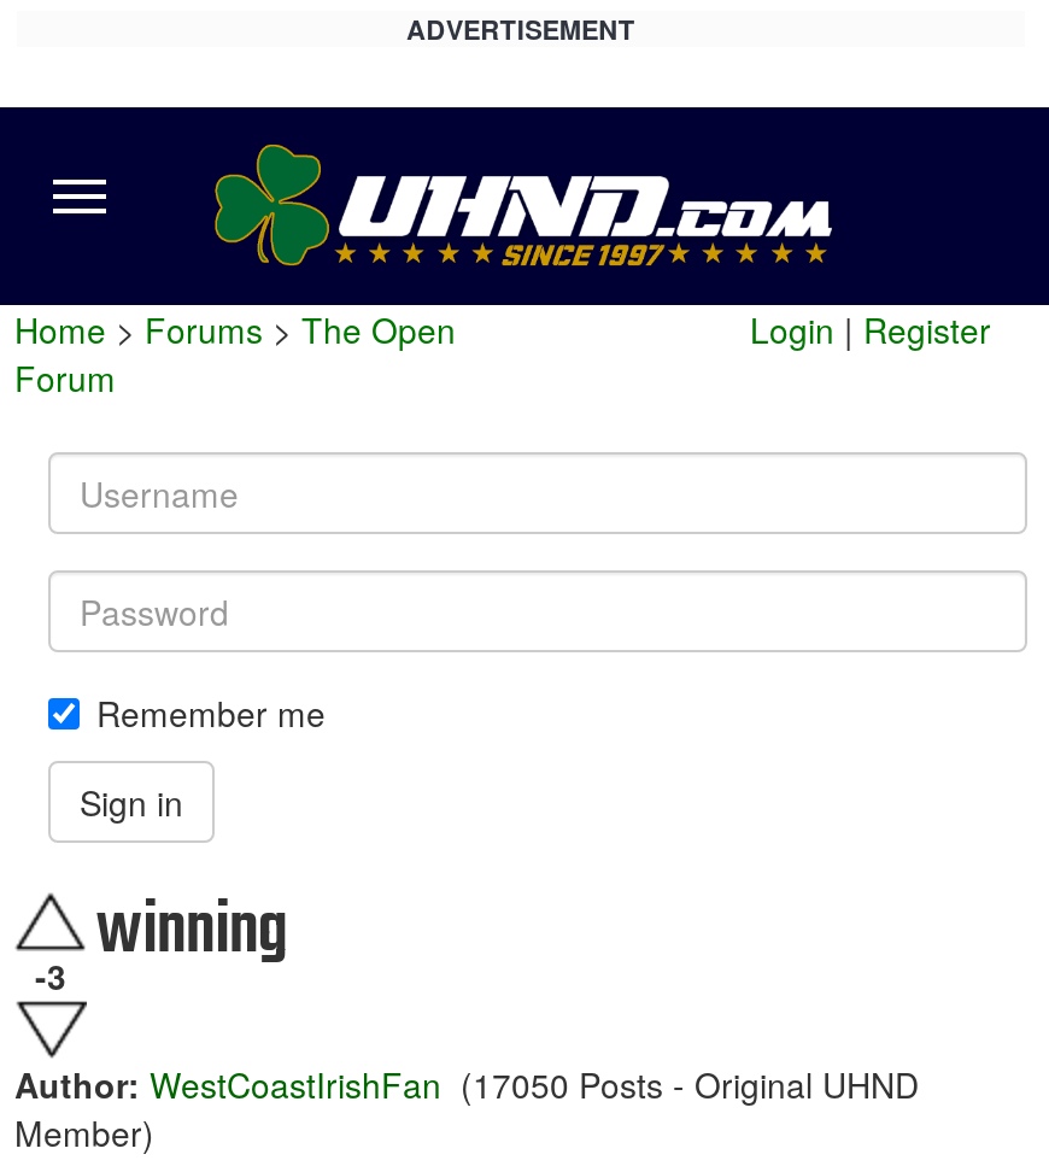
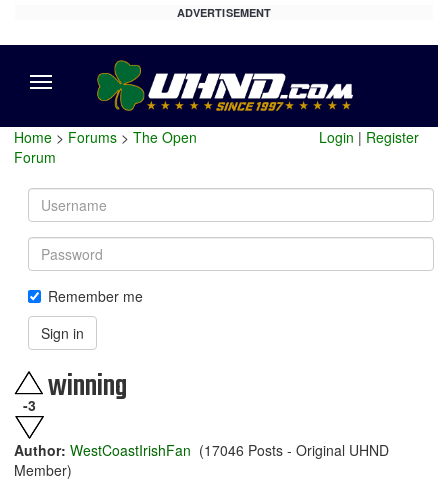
[14,1060,919,1108] Author: WestCoastIrishFan (17050 Posts - Original UHND -> [14,440,389,460] Author: WestCoastIrishFan (17046 Posts - Original UHND

